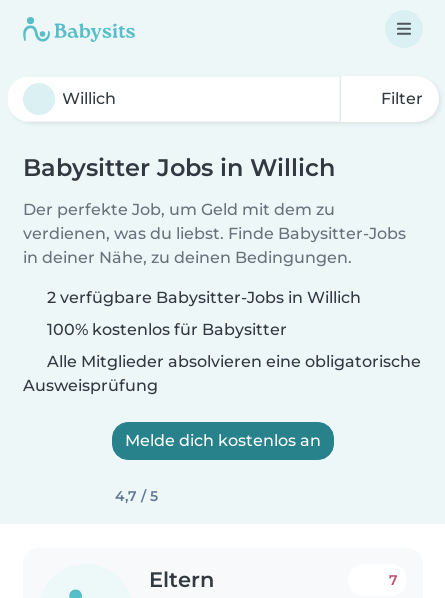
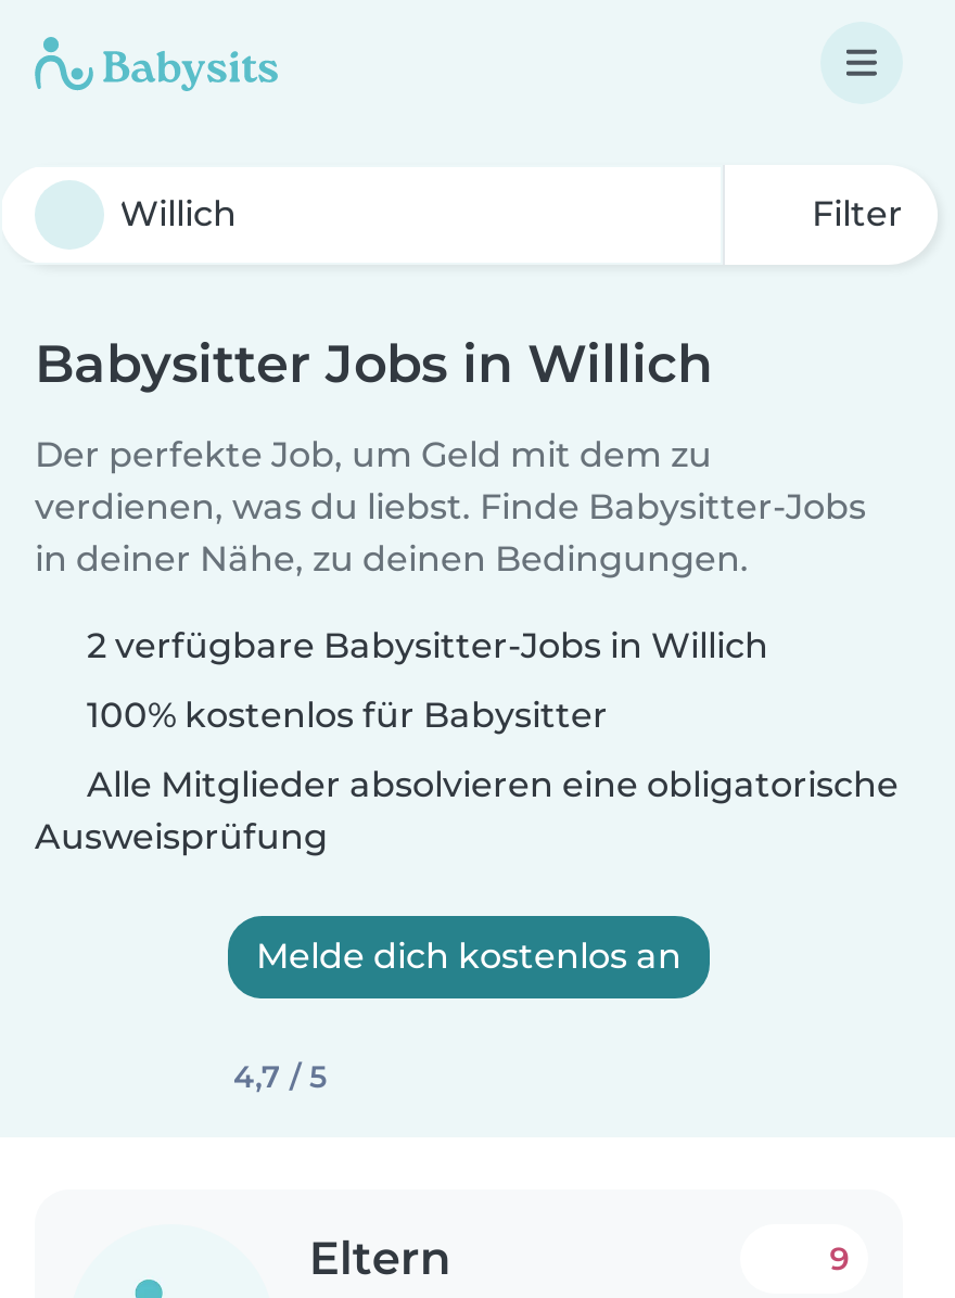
[389,571,398,589] 7 -> [830,1239,849,1278] 9

